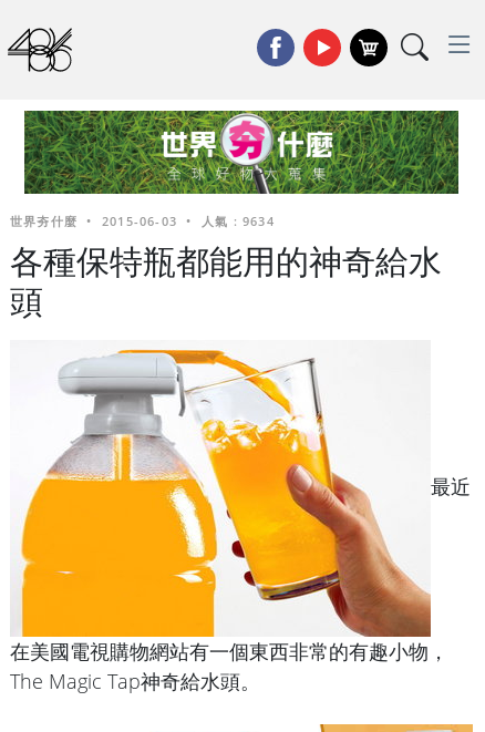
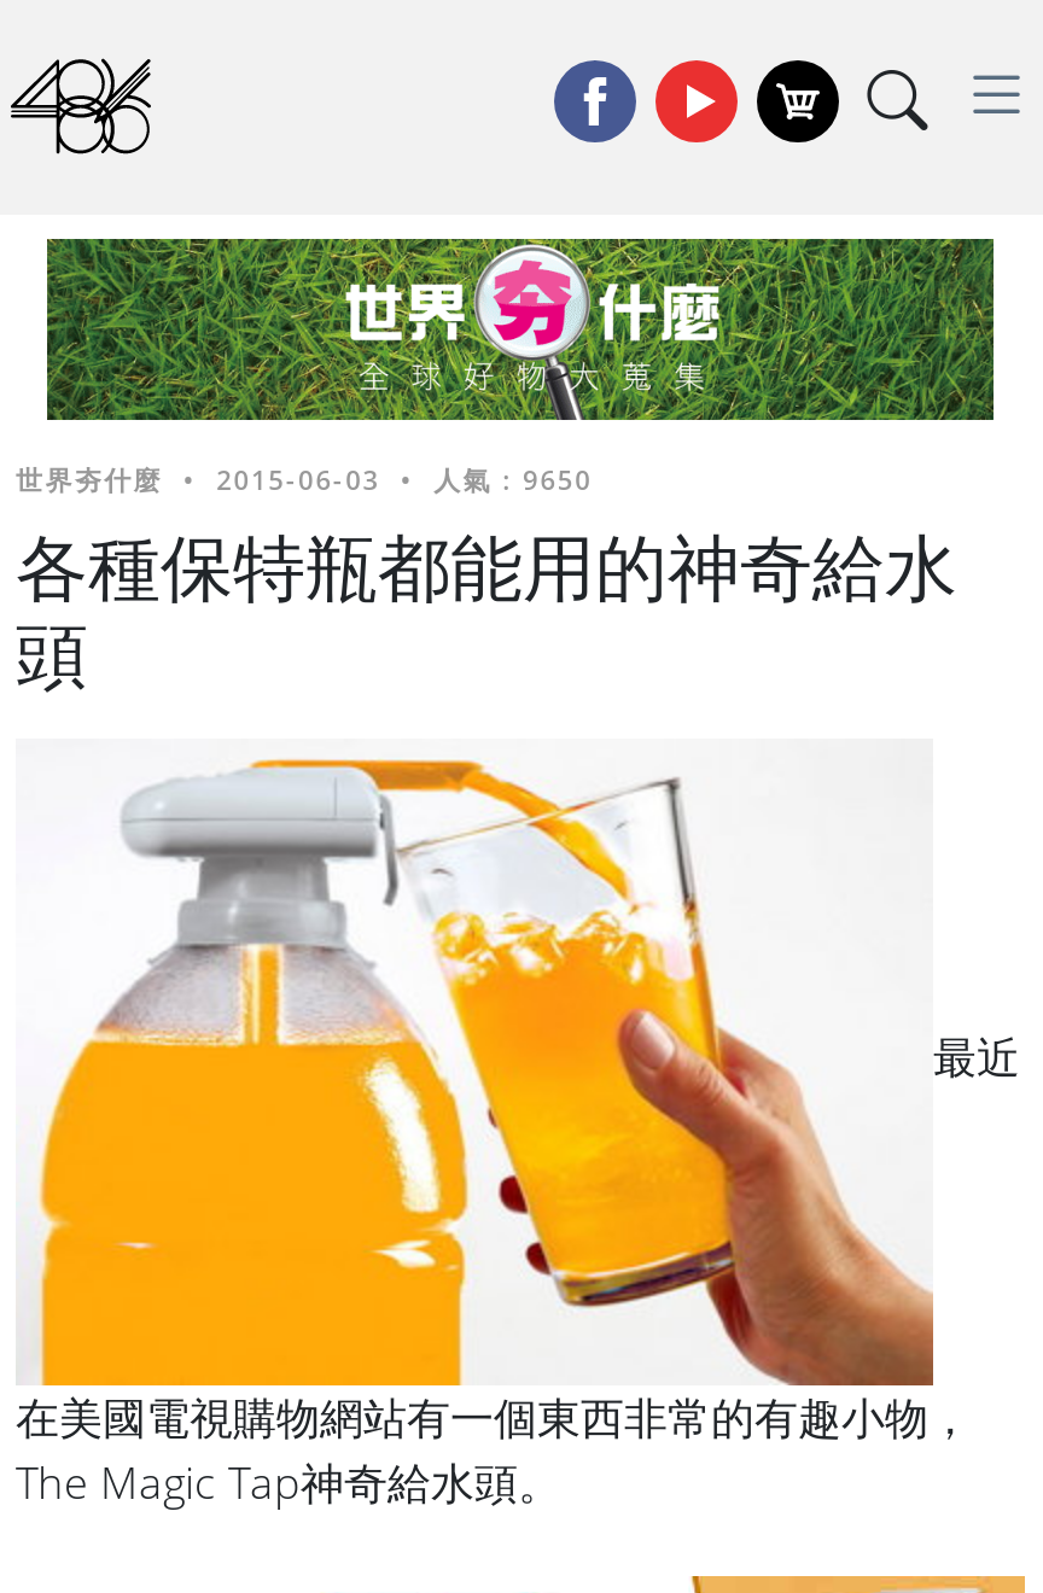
[10,213,274,230] 世界夯什麼 • 2015-06-03 • 人氣 : 9634 -> [16,462,592,498] 世界夯什麼 • 2015-06-03 • 人氣 : 9650

